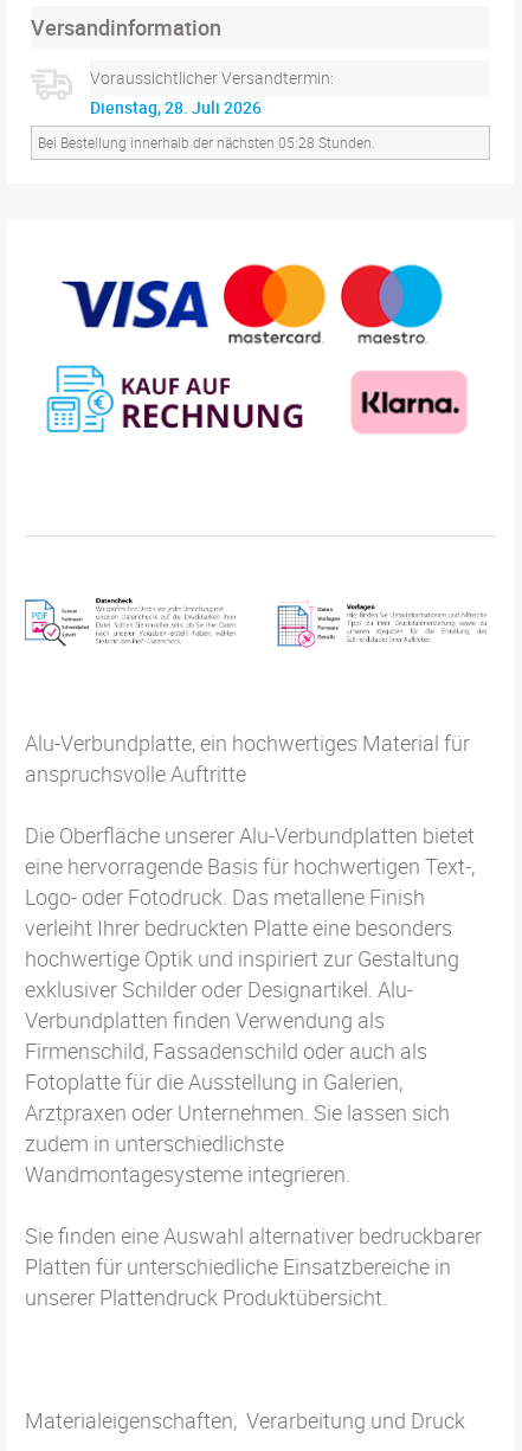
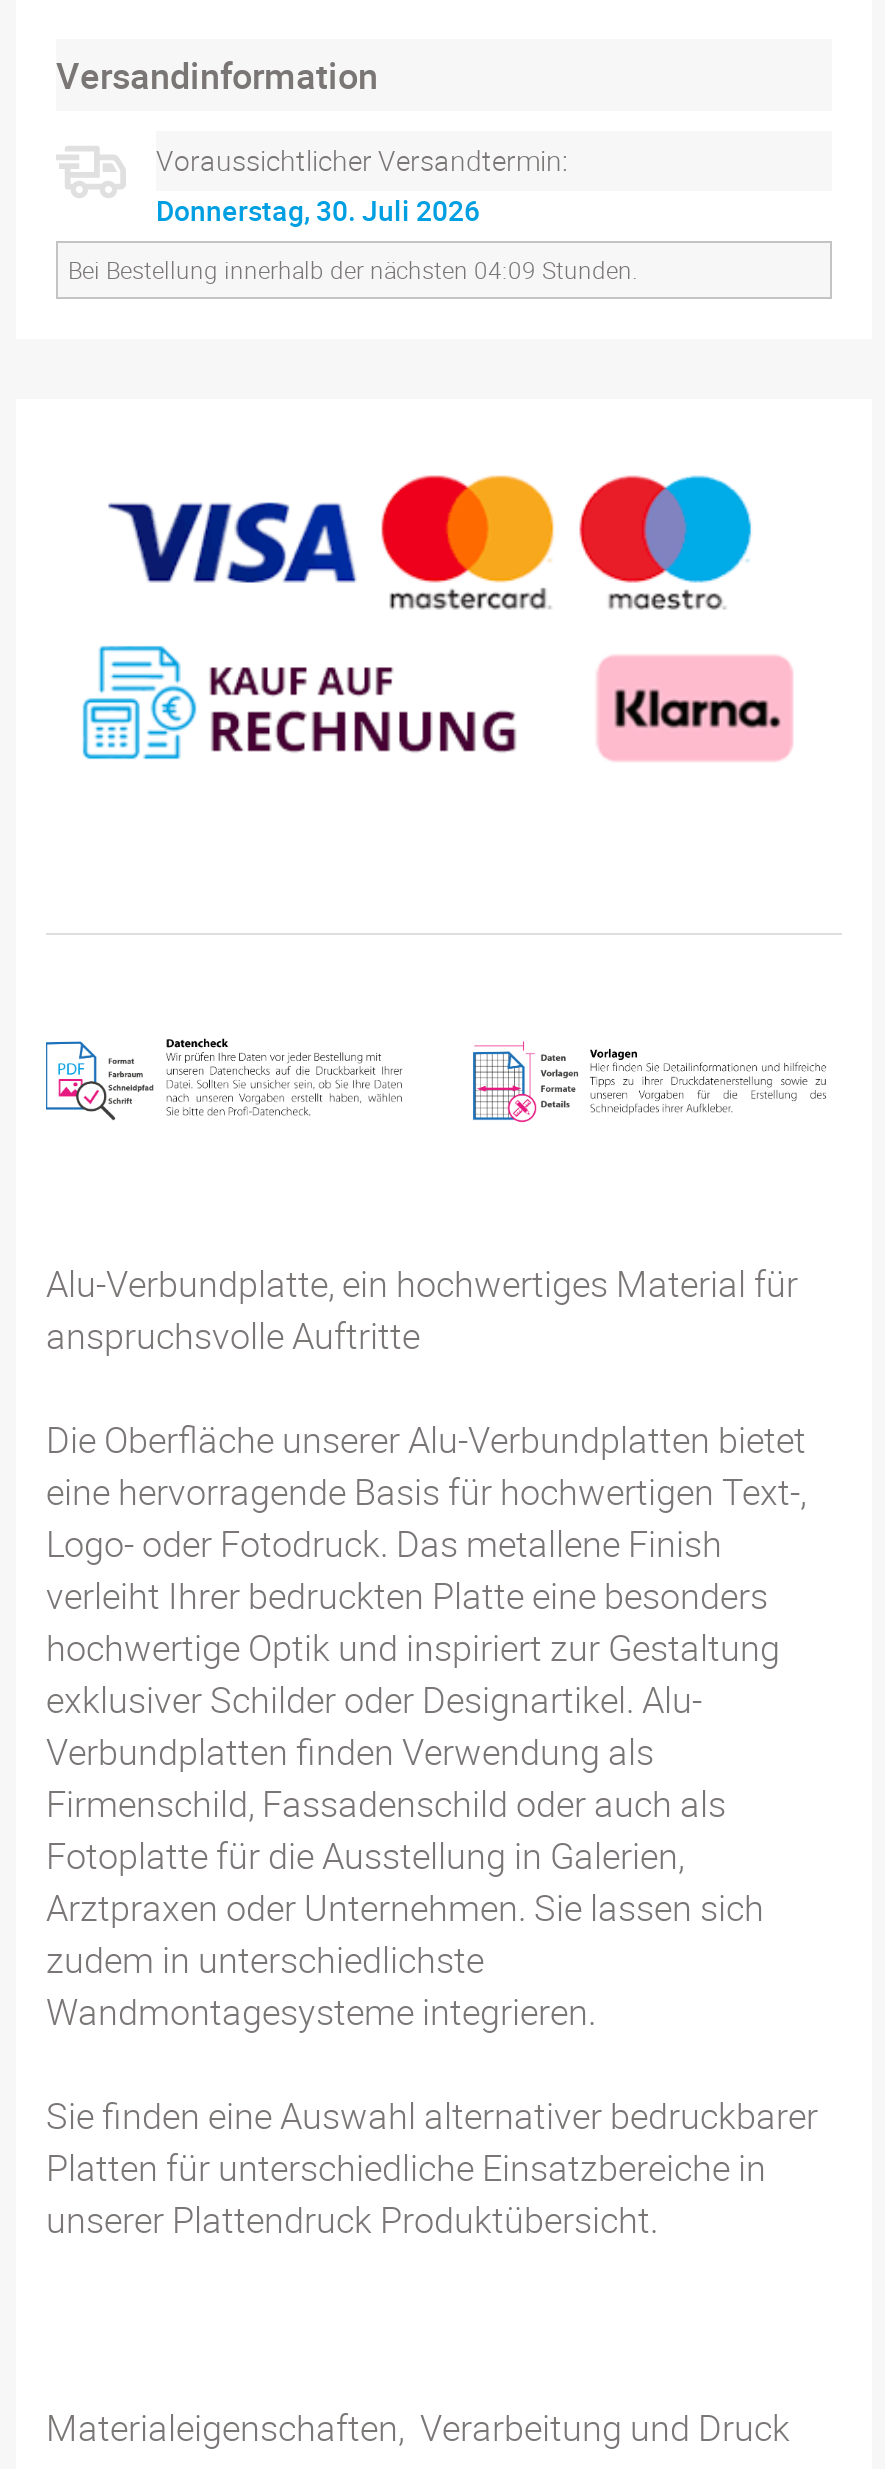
[90,96,262,118] Dienstag, 28. Juli 2026 -> [156,191,480,229] Donnerstag, 30. Juli 2026
[38,133,375,152] Bei Bestellung innerhalb der nächsten 05:28 Stunden. -> [68,253,638,285] Bei Bestellung innerhalb der nächsten 04:09 Stunden.

